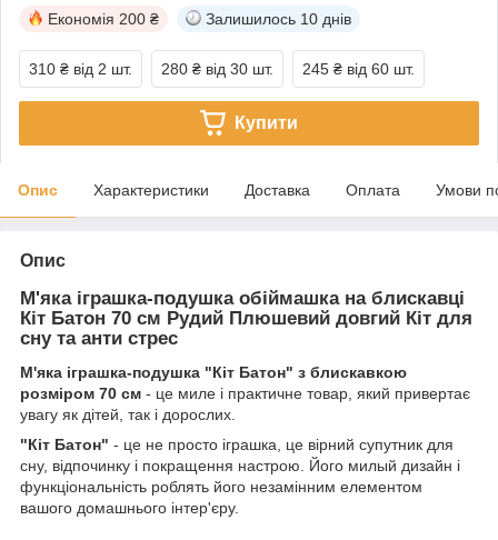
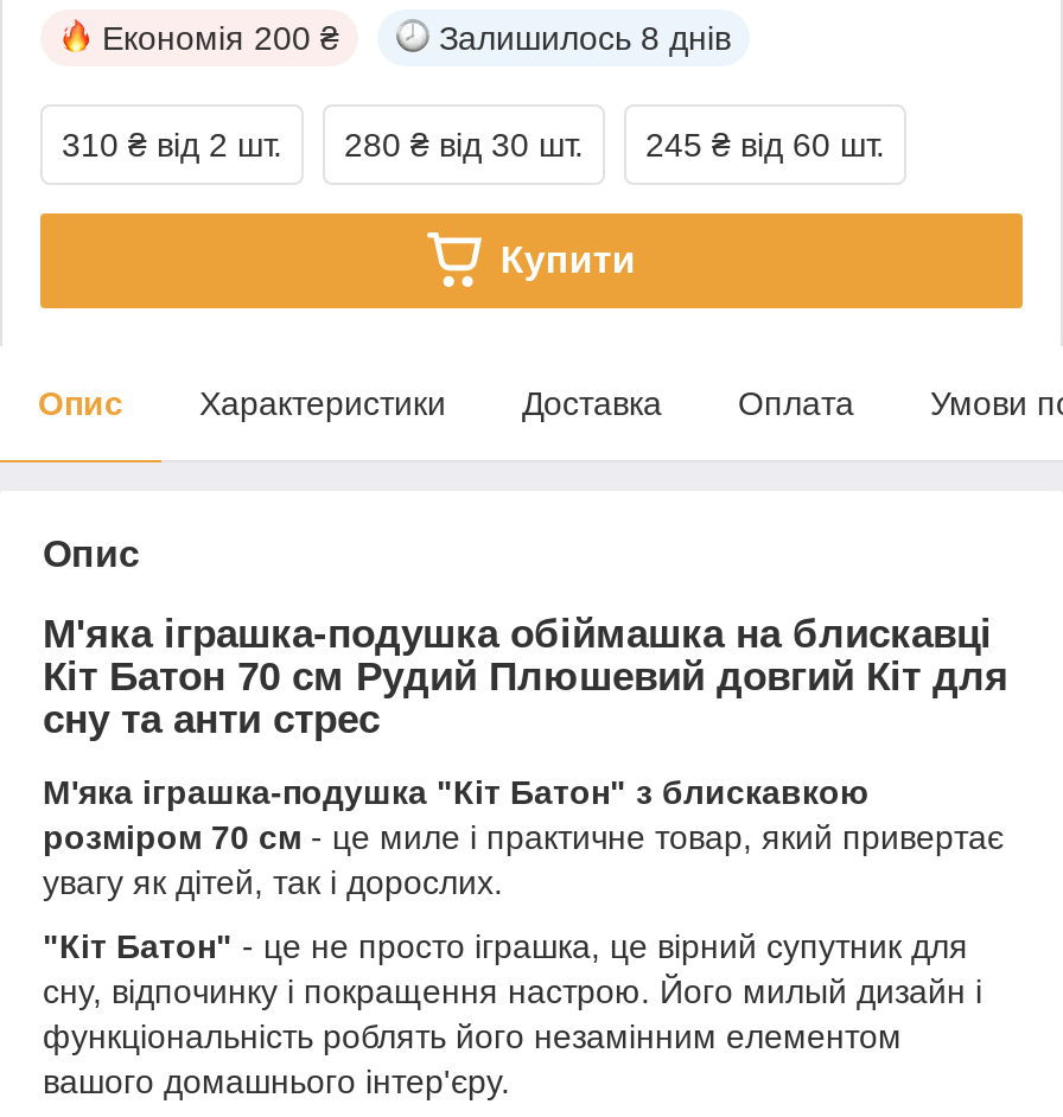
[206,10,351,28] Залишилось 10 днів -> [439,18,731,56] Залишилось 8 днів

